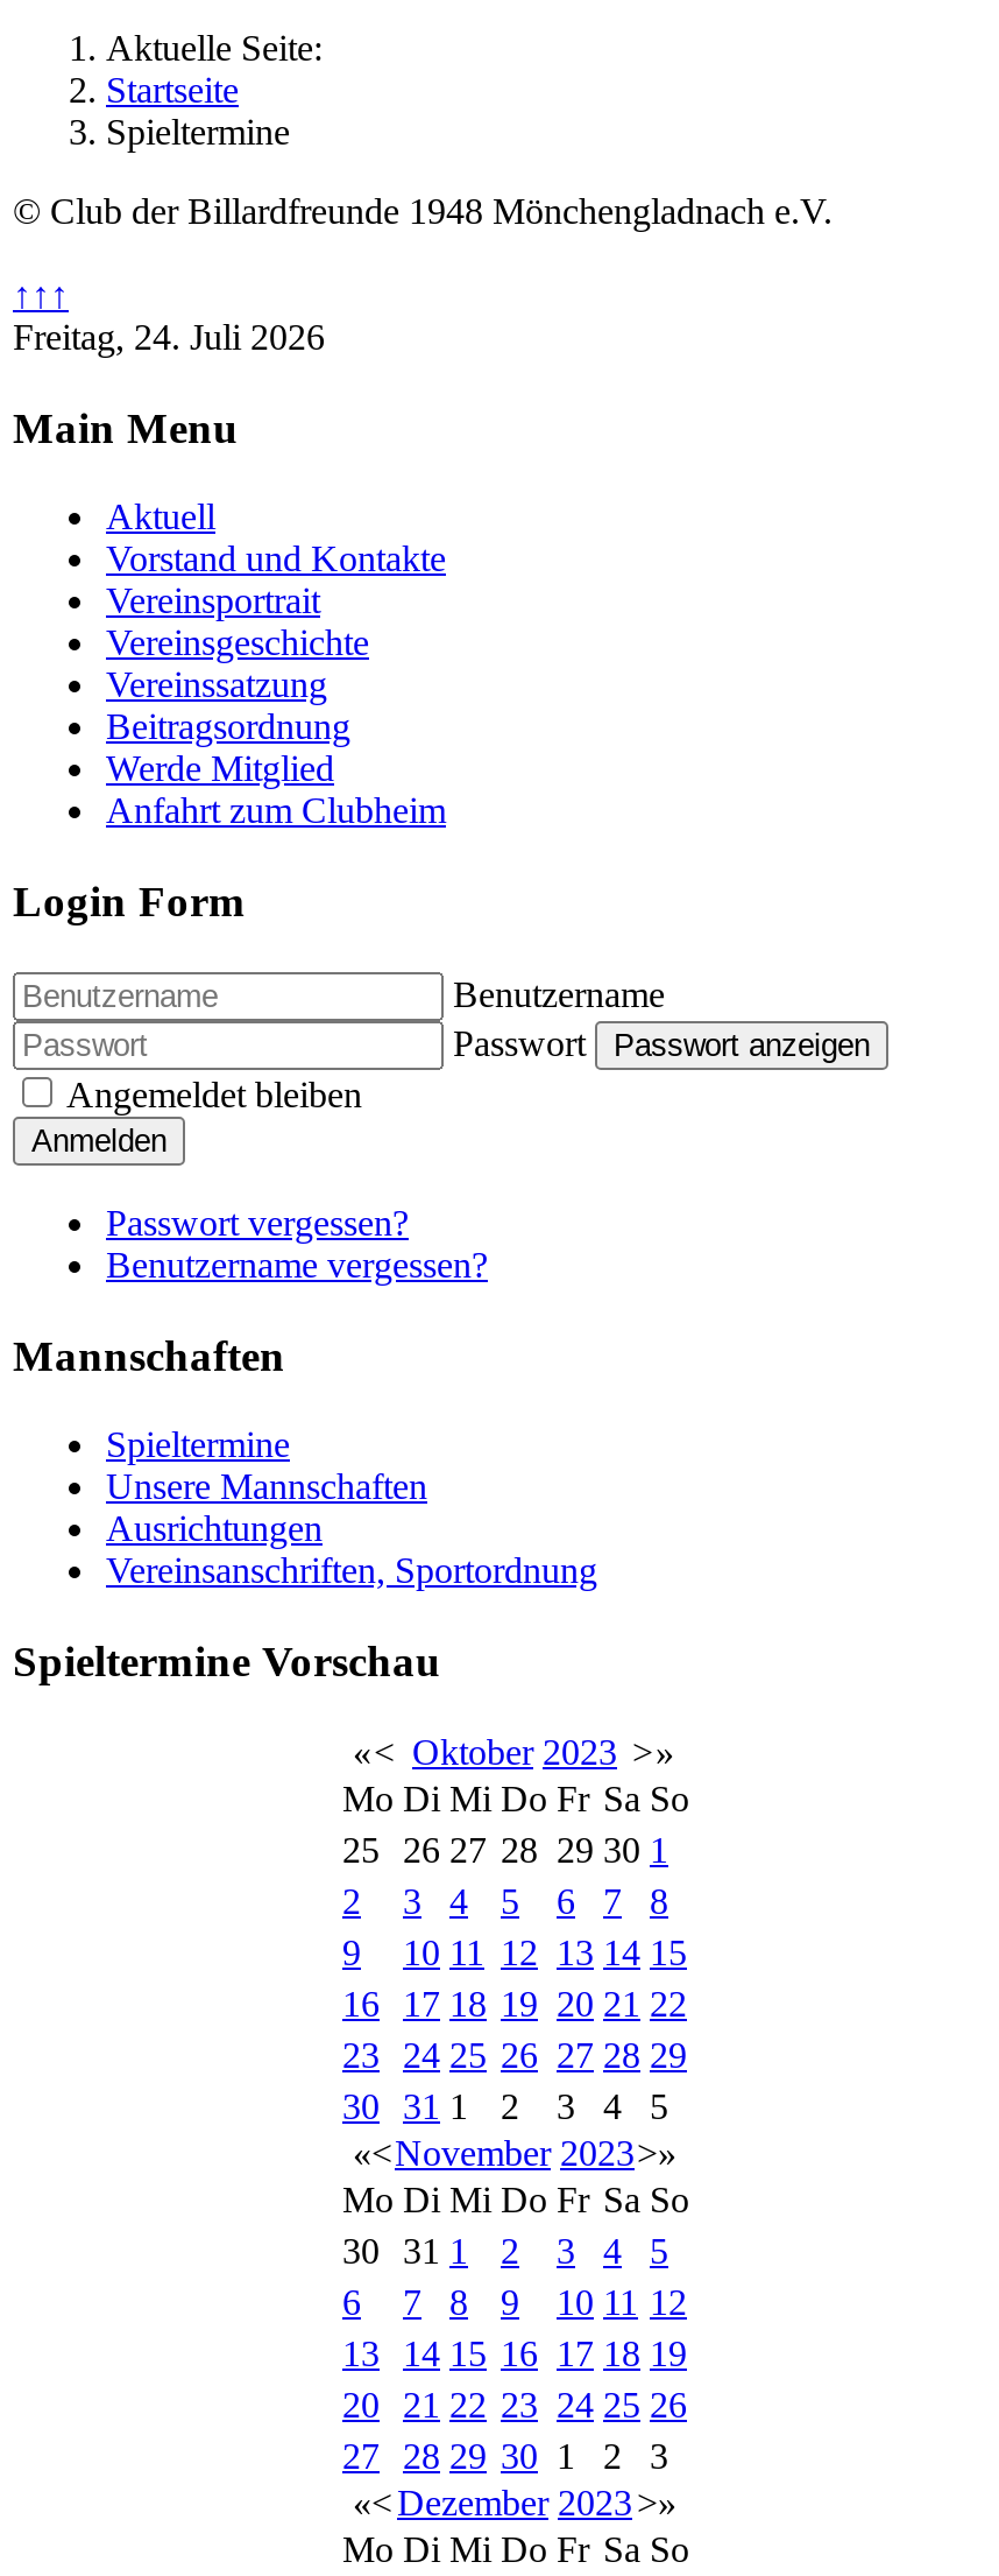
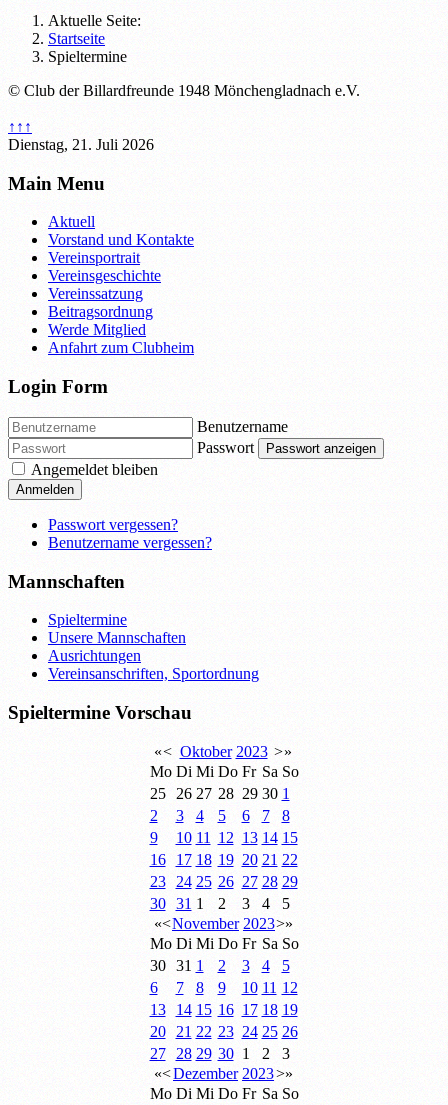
[13,317,325,357] Freitag, 24. Juli 2026 -> [8,136,154,153] Dienstag, 21. Juli 2026

